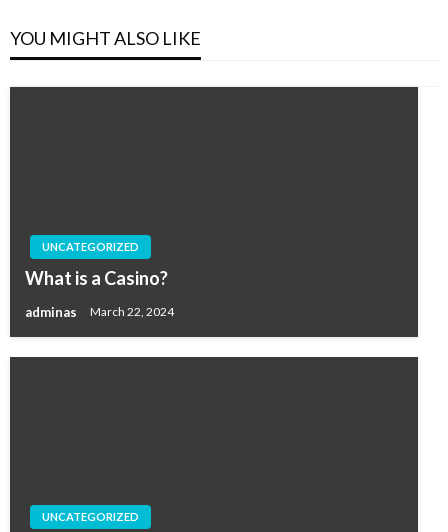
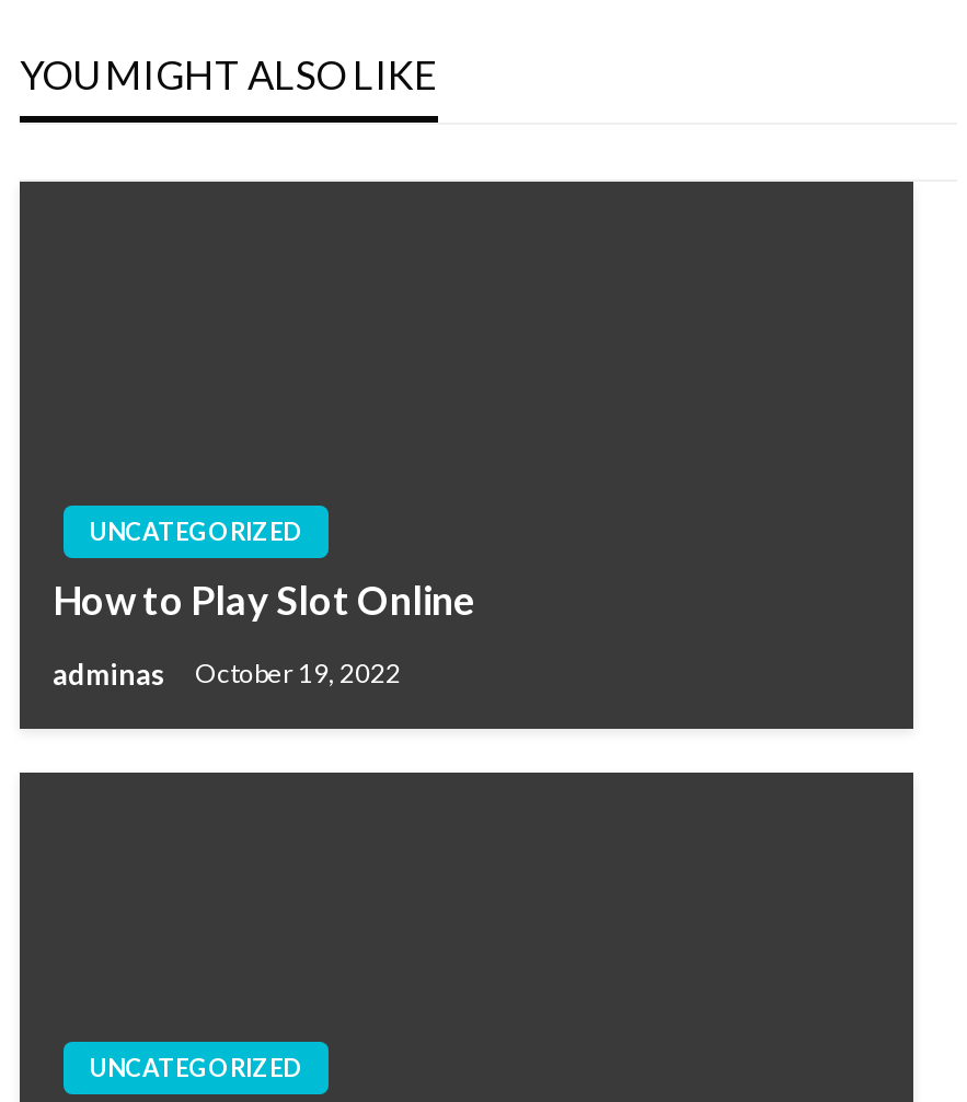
[25,267,168,289] What is a Casino? -> [53,576,475,624] How to Play Slot Online
[25,304,174,320] adminas March 22, 2024 -> [53,657,401,692] adminas October 19, 2022

